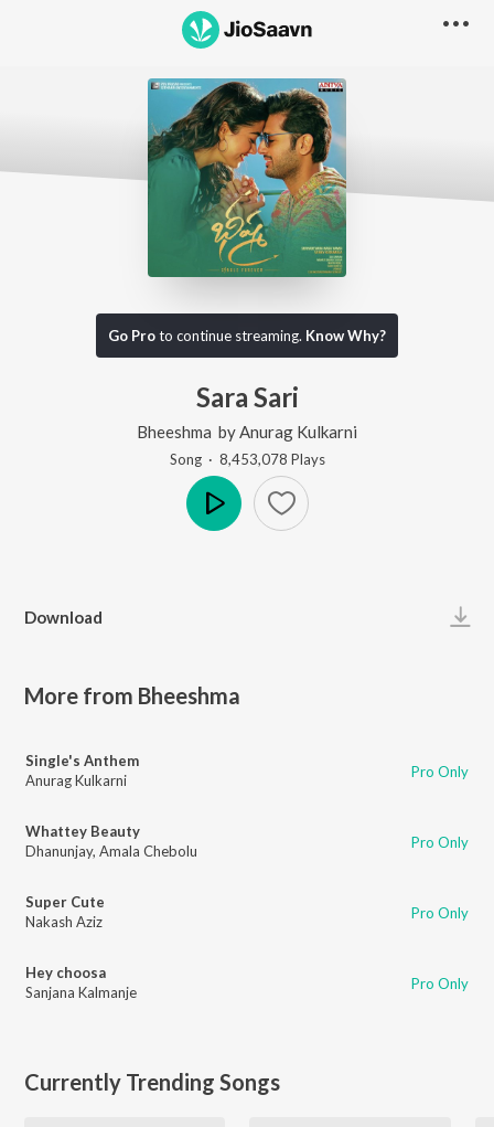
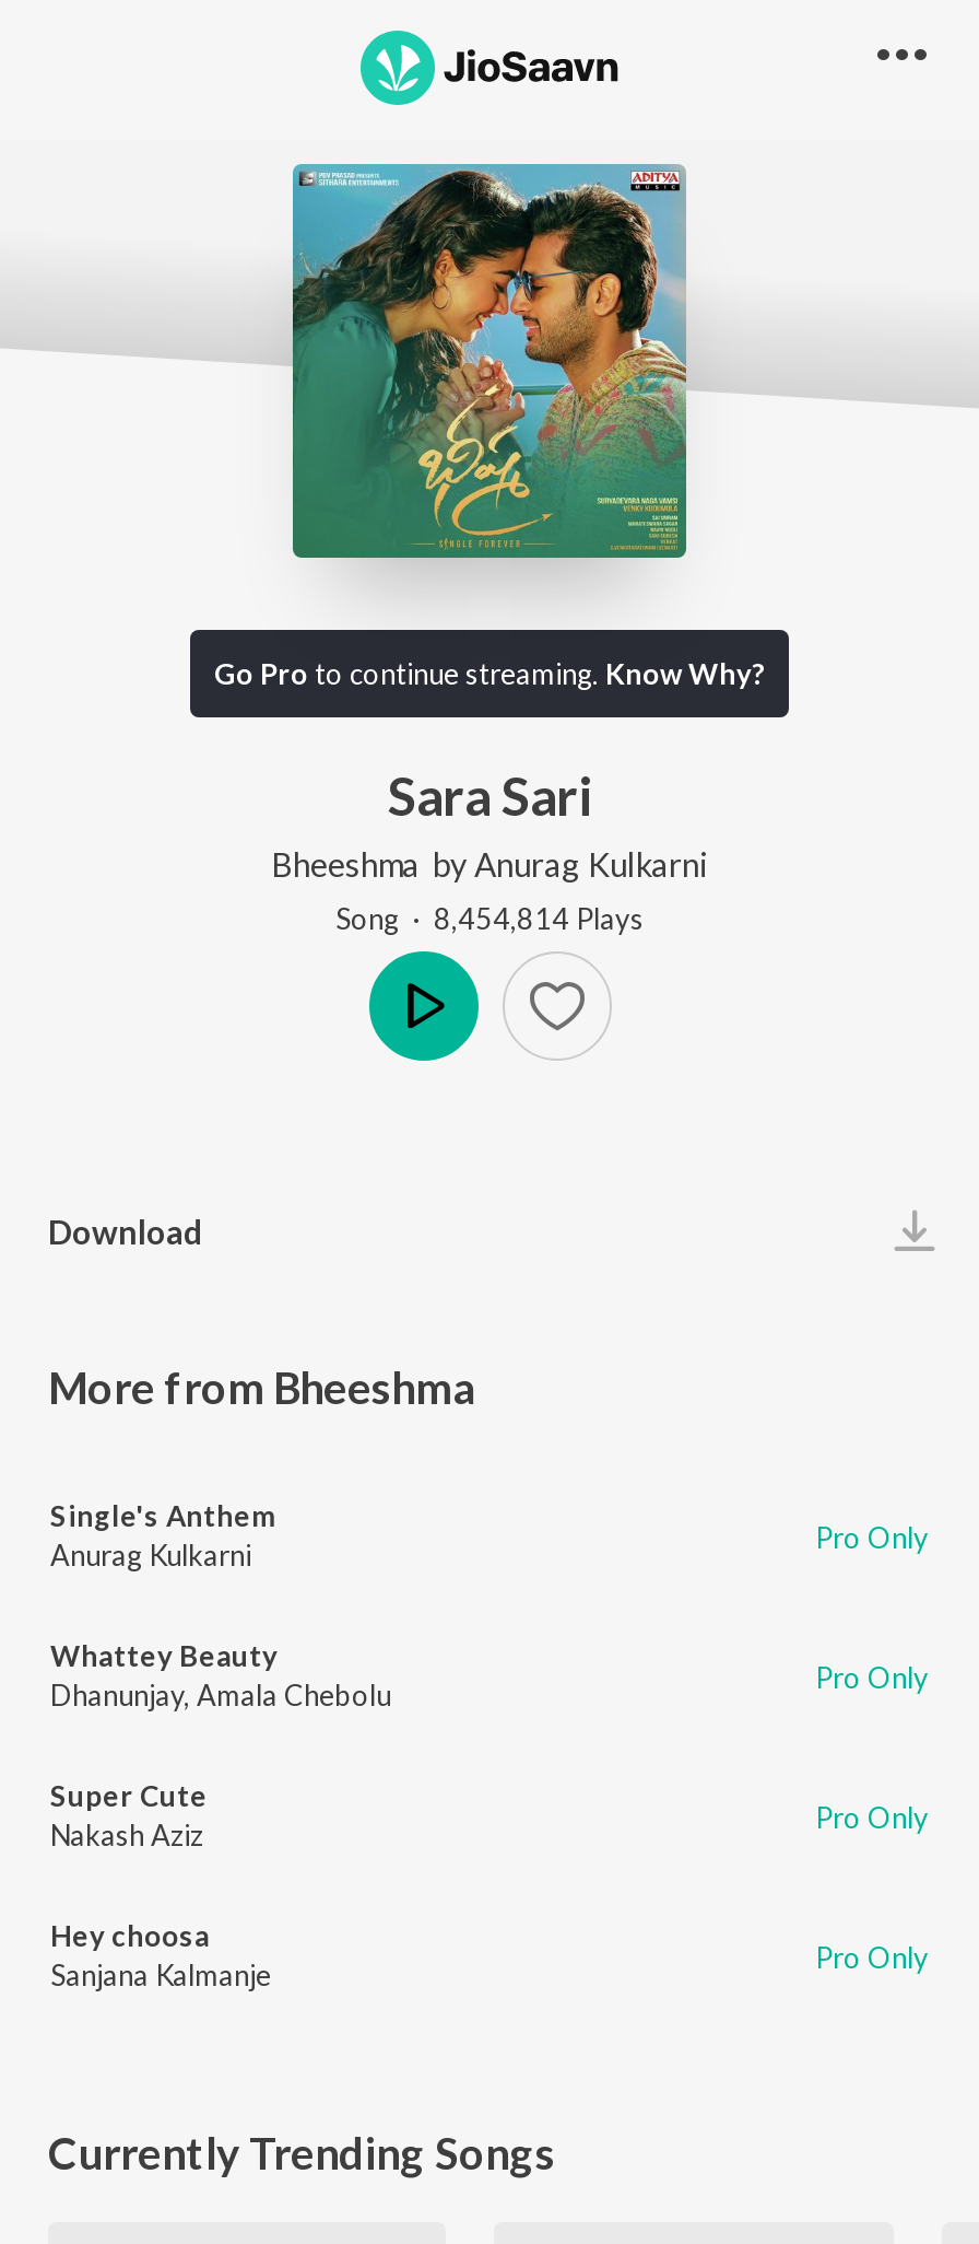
[169,450,325,468] Song · 8,453,078 Plays -> [335,901,644,936] Song · 8,454,814 Plays

